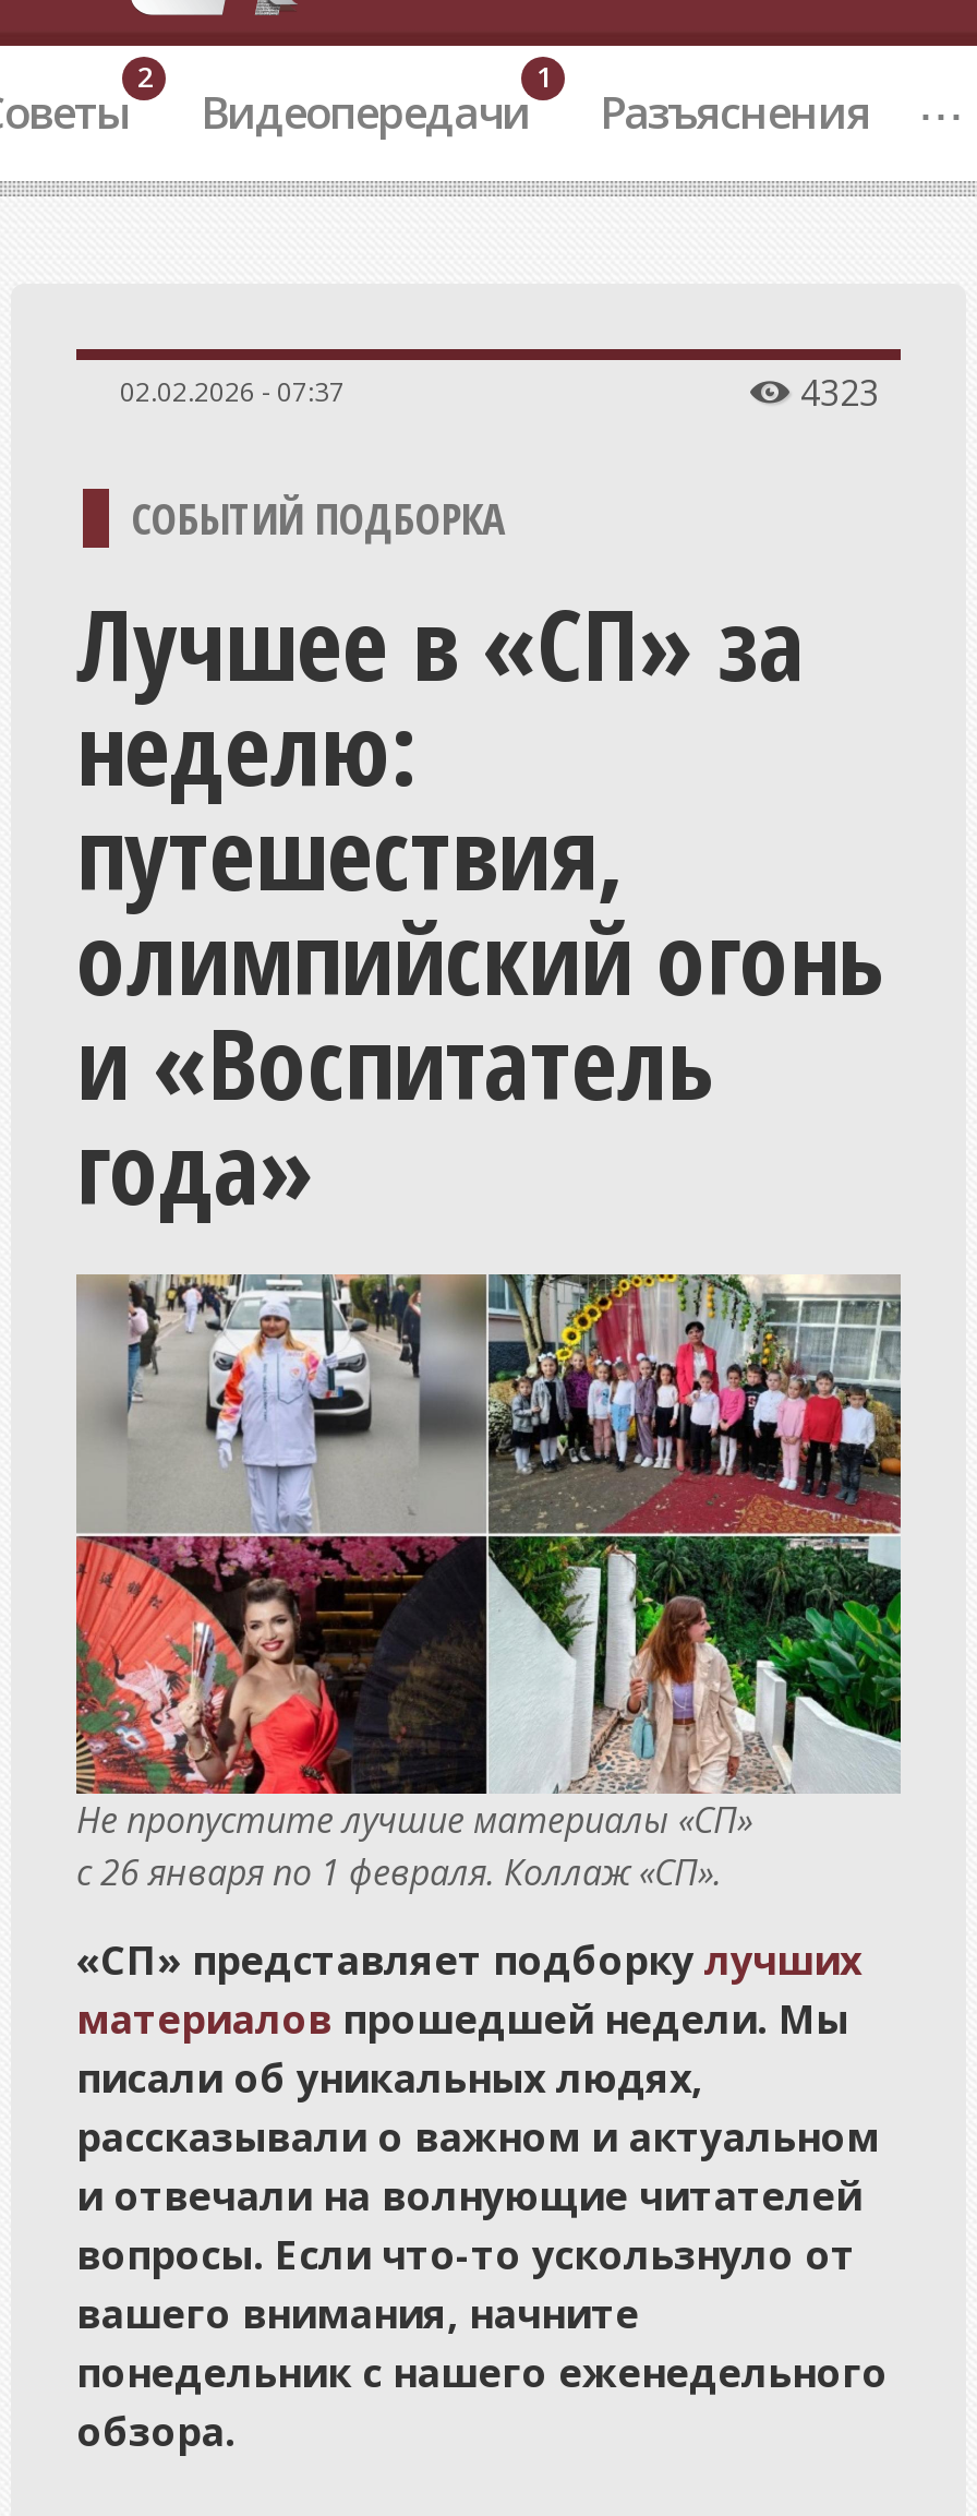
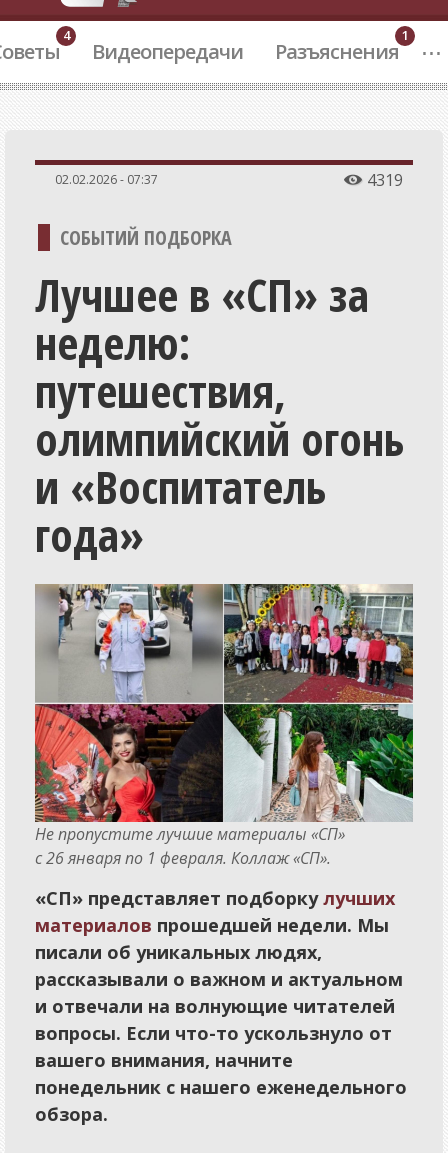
[137,57,150,96] 2 -> [63,26,69,44] 4
[536,57,550,96] 1 -> none
none -> [402,26,408,44] 1
[800,369,879,417] 4323 -> [367,169,403,191] 4319

